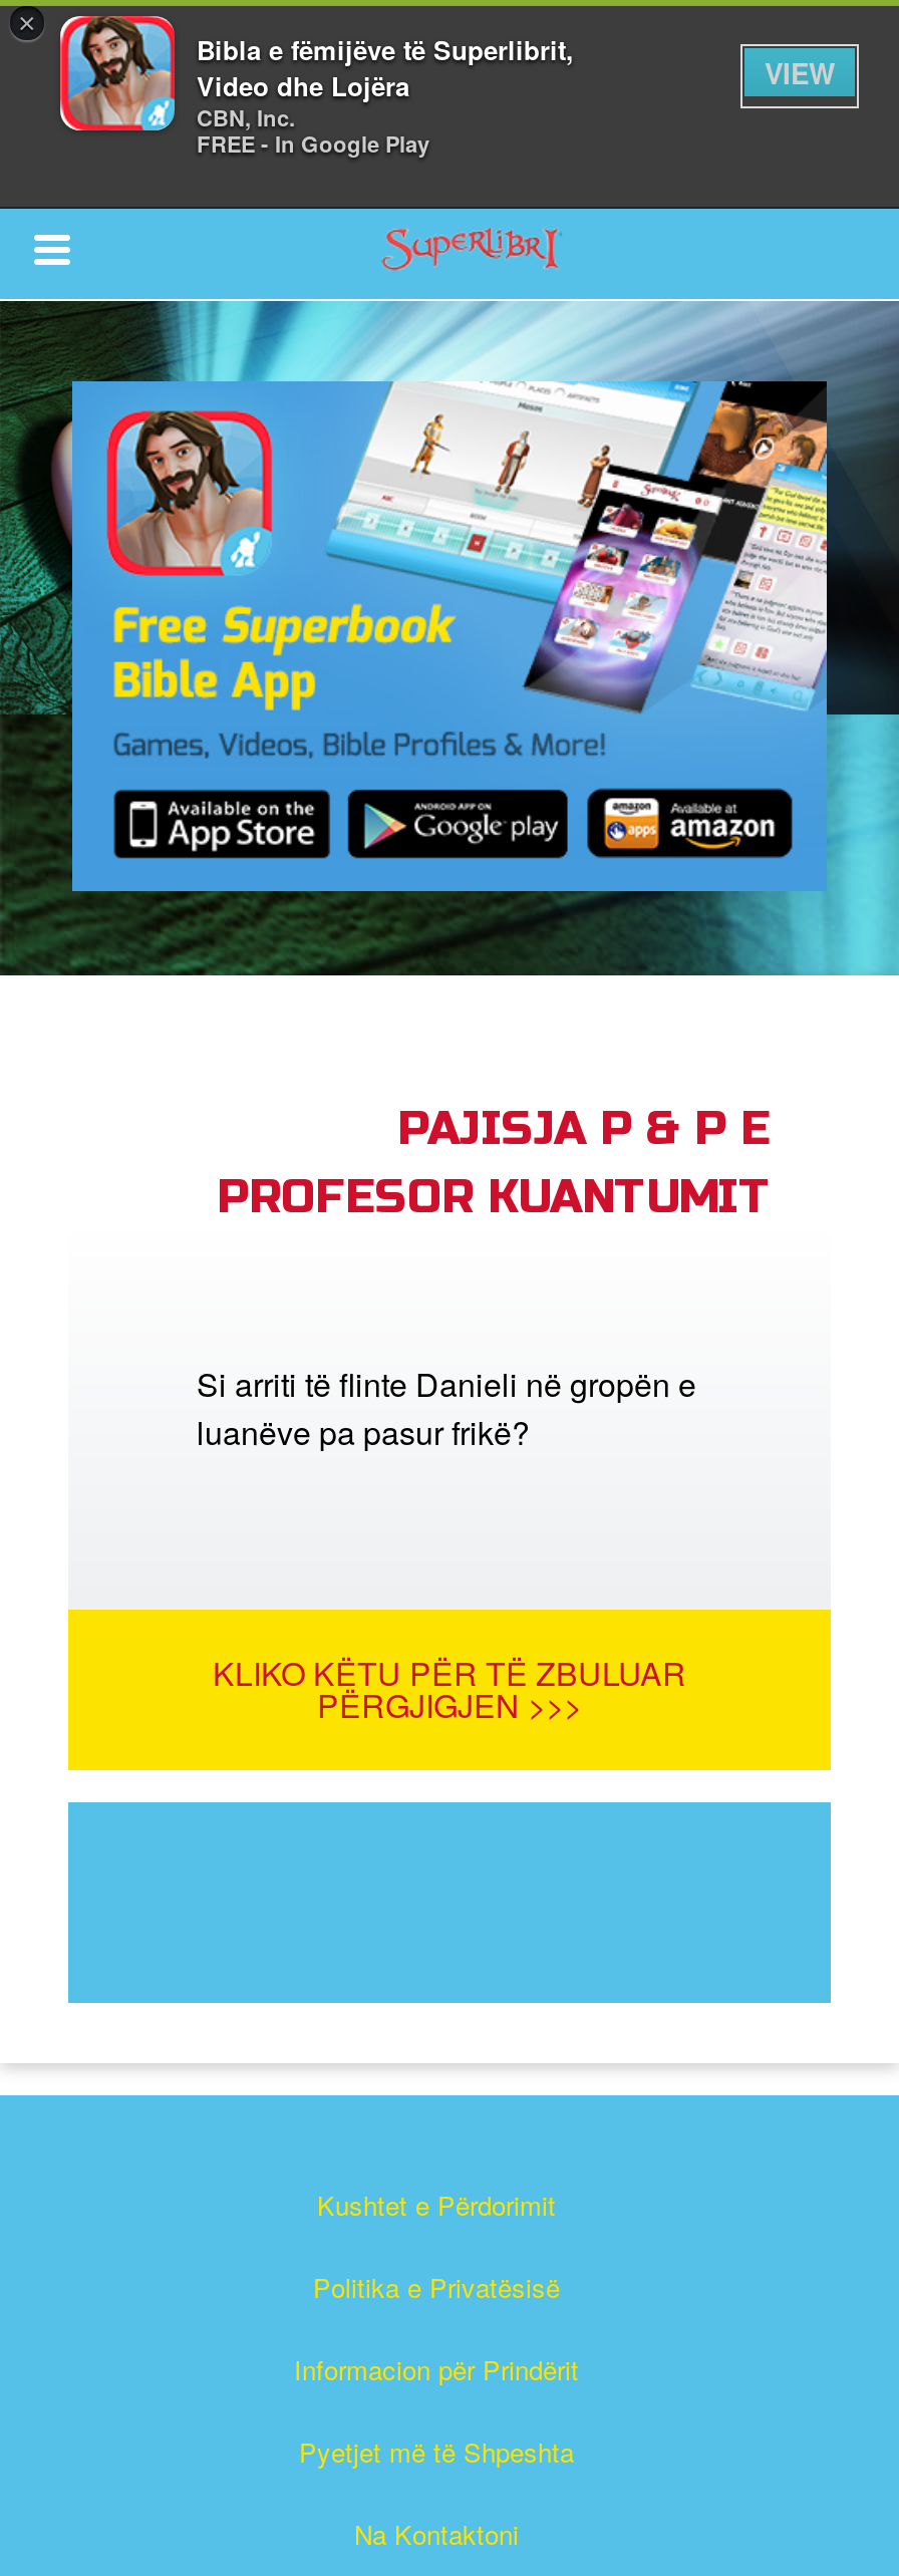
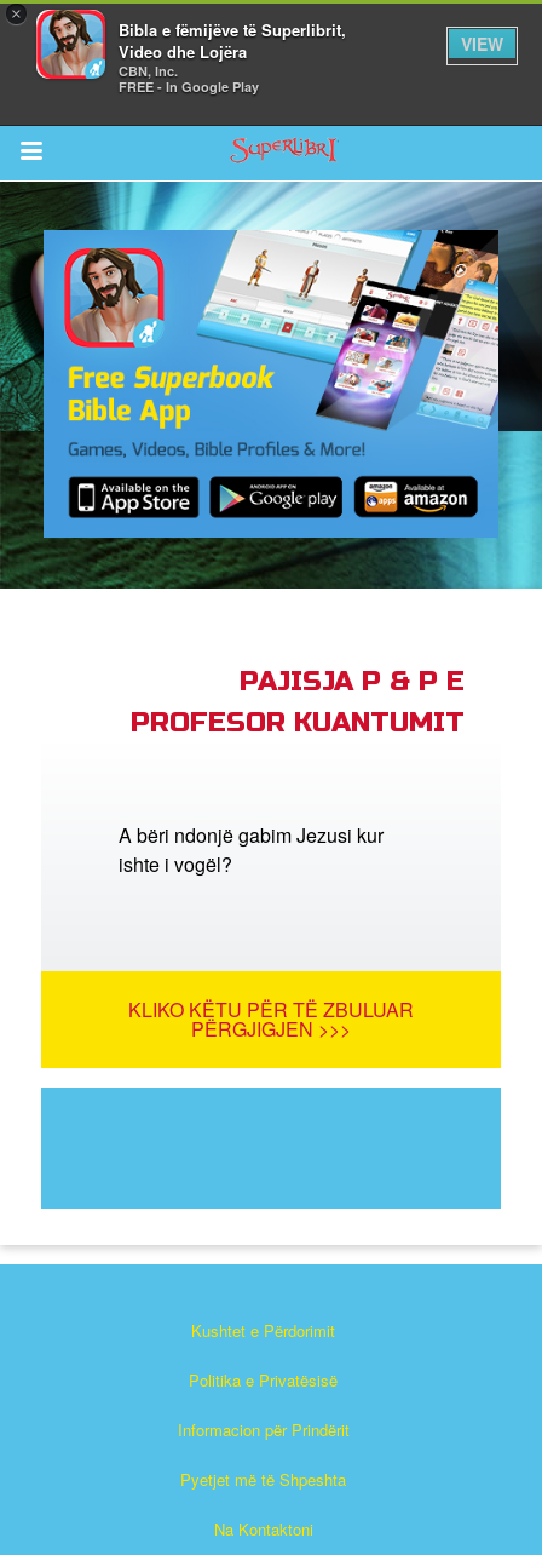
[197,1361,696,1455] Si arriti të flinte Danieli në gropën e | luanëve pa pasur frikë? -> [119,821,384,878] A bëri ndonjë gabim Jezusi kur | ishte i vogël?

